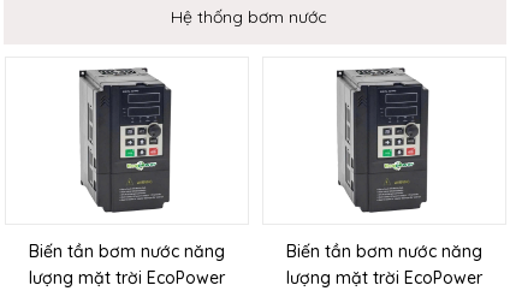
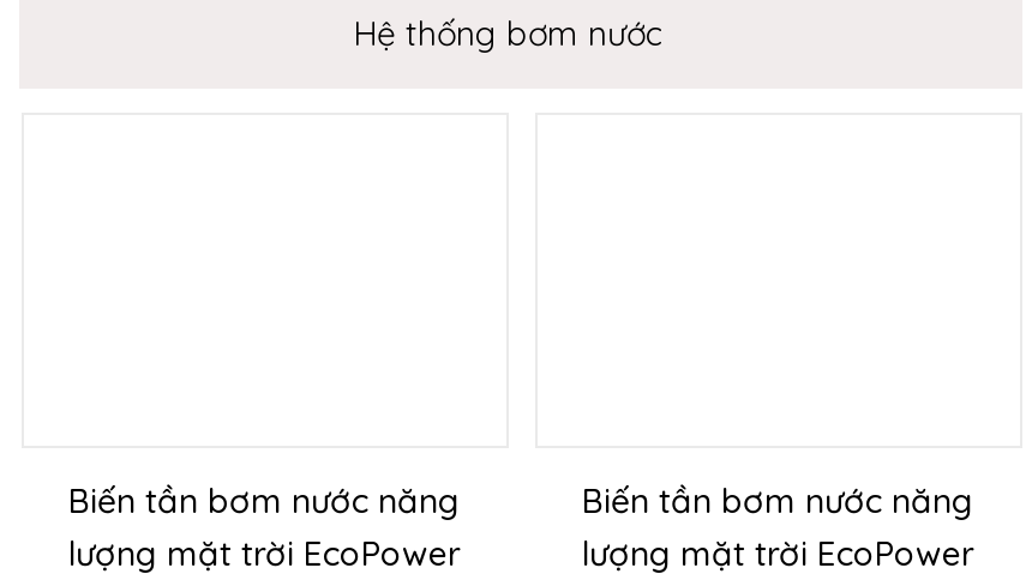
[78,66,172,214] [image] -> none
[336,66,429,214] [image] -> none

